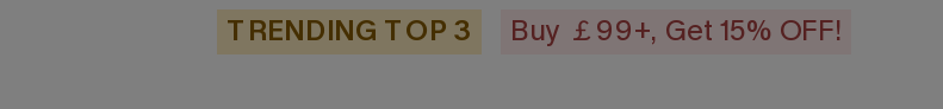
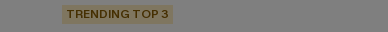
[510,12,842,50] Buy ￡99+, Get 15% OFF! -> none

